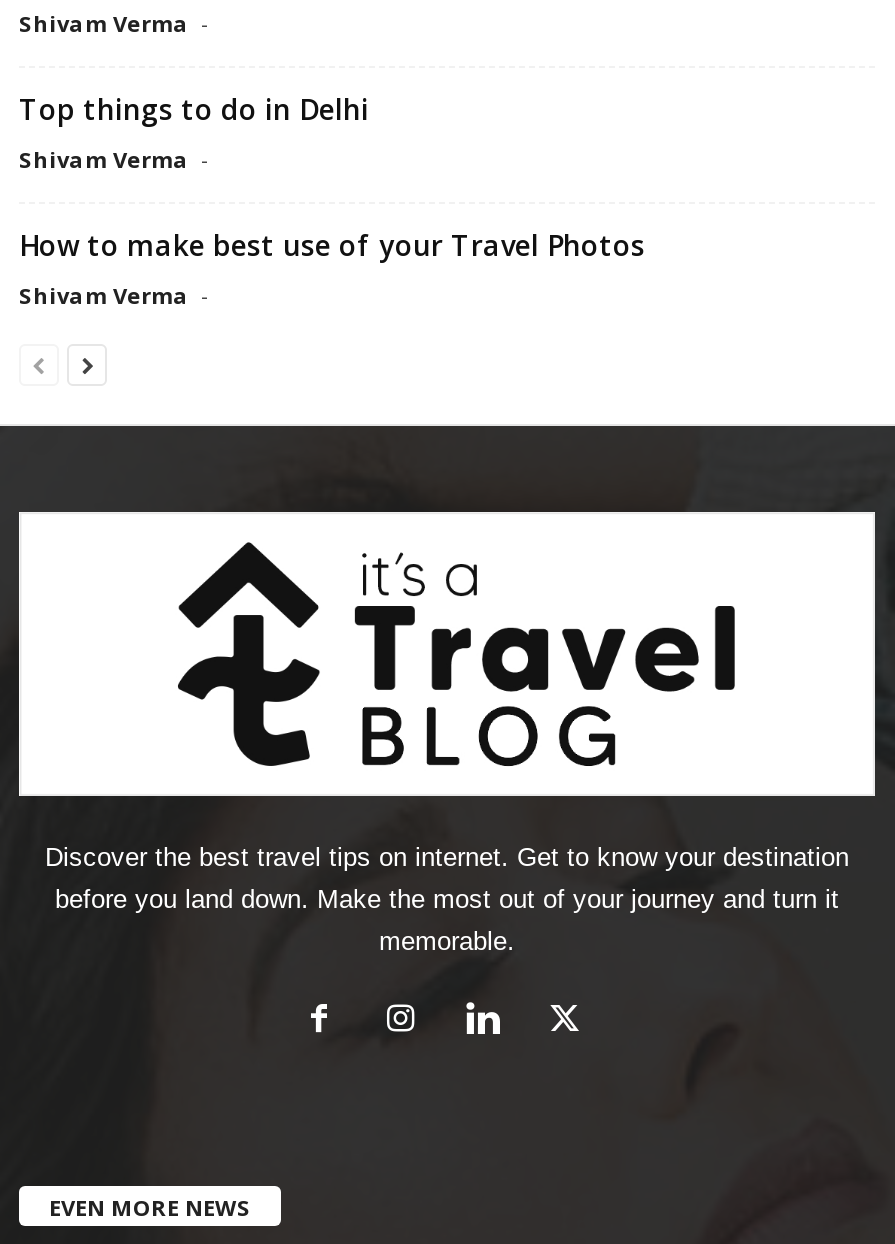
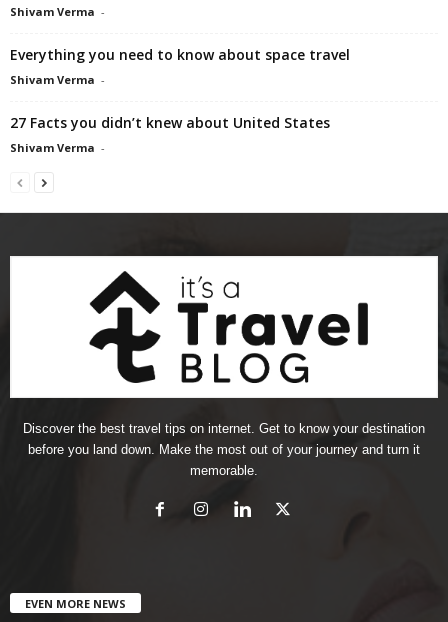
[19,90,369,128] Top things to do in Delhi -> [10,45,350,64] Everything you need to know about space travel
[19,226,645,264] How to make best use of your Travel Photos -> [10,113,330,132] 27 Facts you didn’t knew about United States

